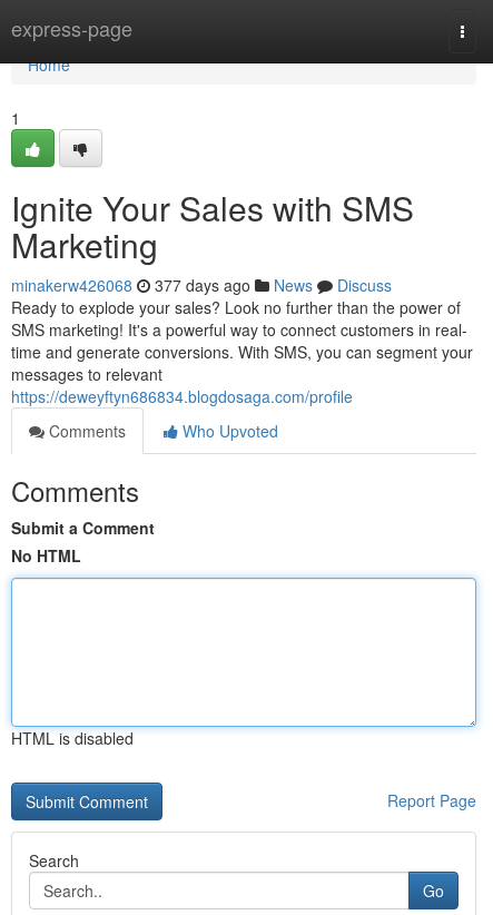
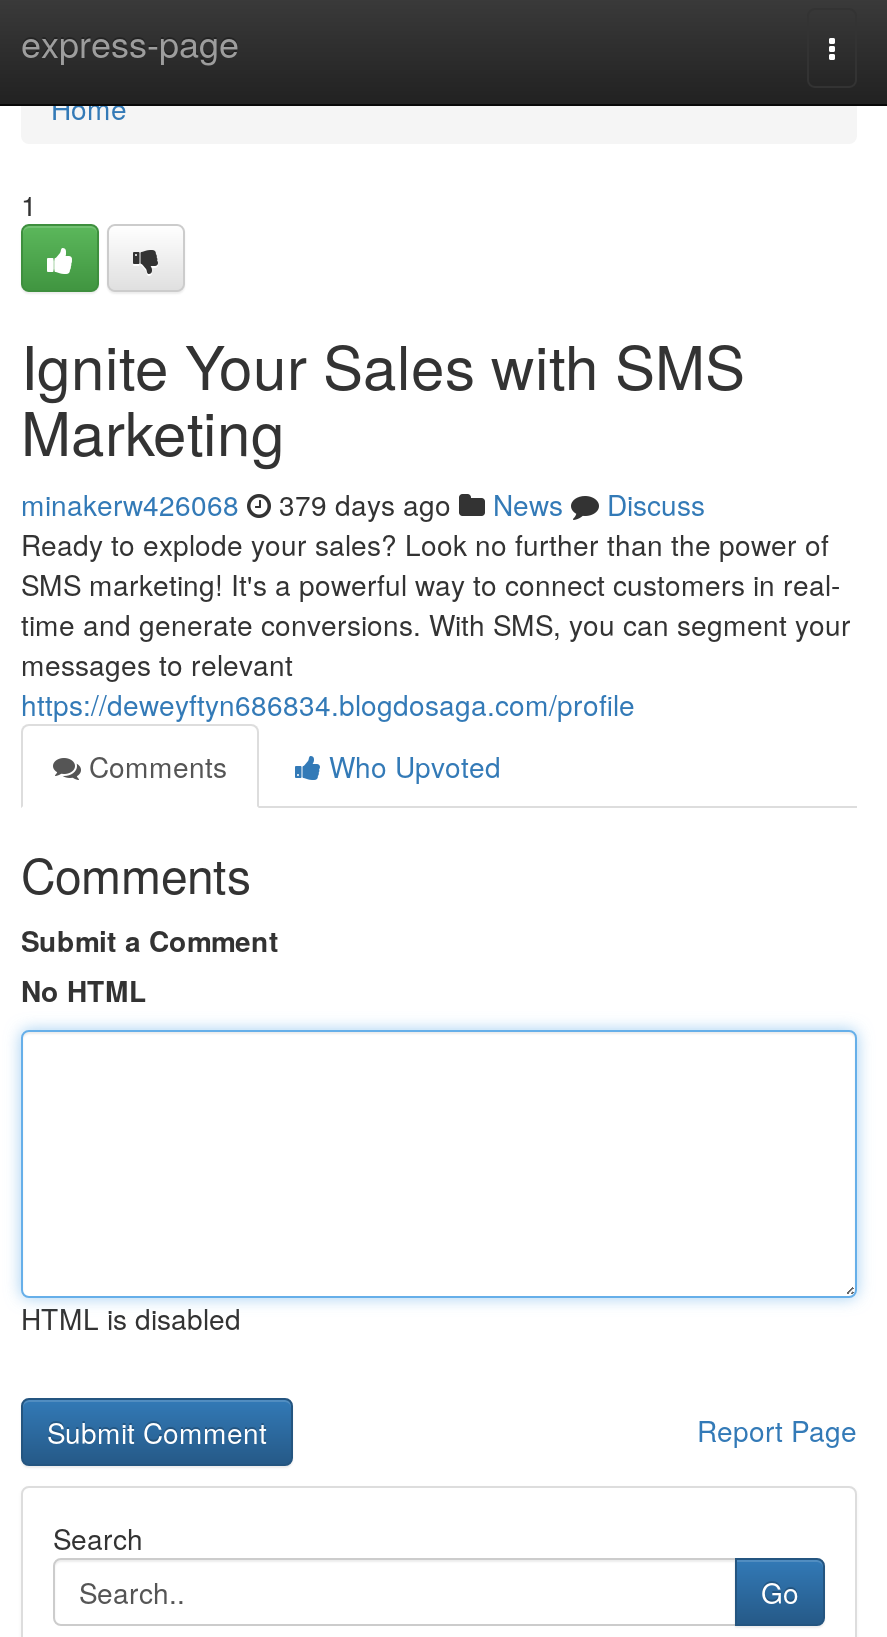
[11,274,392,296] minakerw426068 377 days ago News Discuss -> [21,484,705,524] minakerw426068 379 days ago News Discuss

